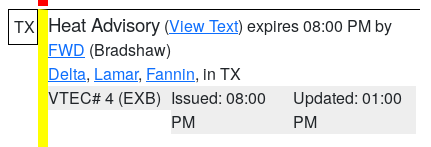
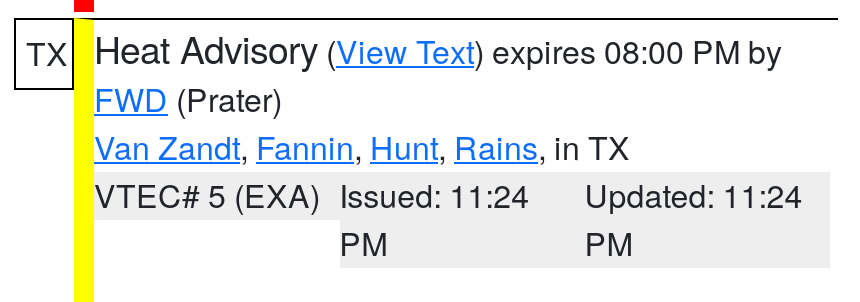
[48,38,266,109] FWD (Bradshaw) | Delta, Lamar, Fannin, in TX | VTEC# 4 (EXB) Issued: 08:00 -> [94,76,630,218] FWD (Prater) | Van Zandt, Fannin, Hunt, Rains, in TX | VTEC# 5 (EXA) Issued: 11:24
[293,86,402,109] Updated: 01:00 -> [584,172,802,218] Updated: 11:24

